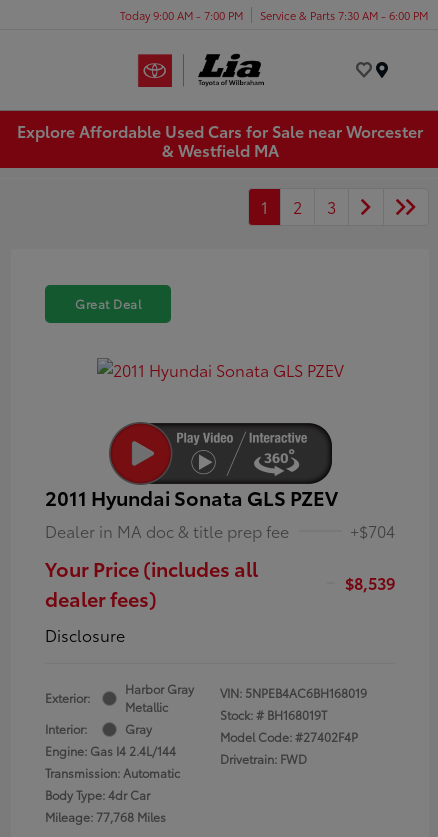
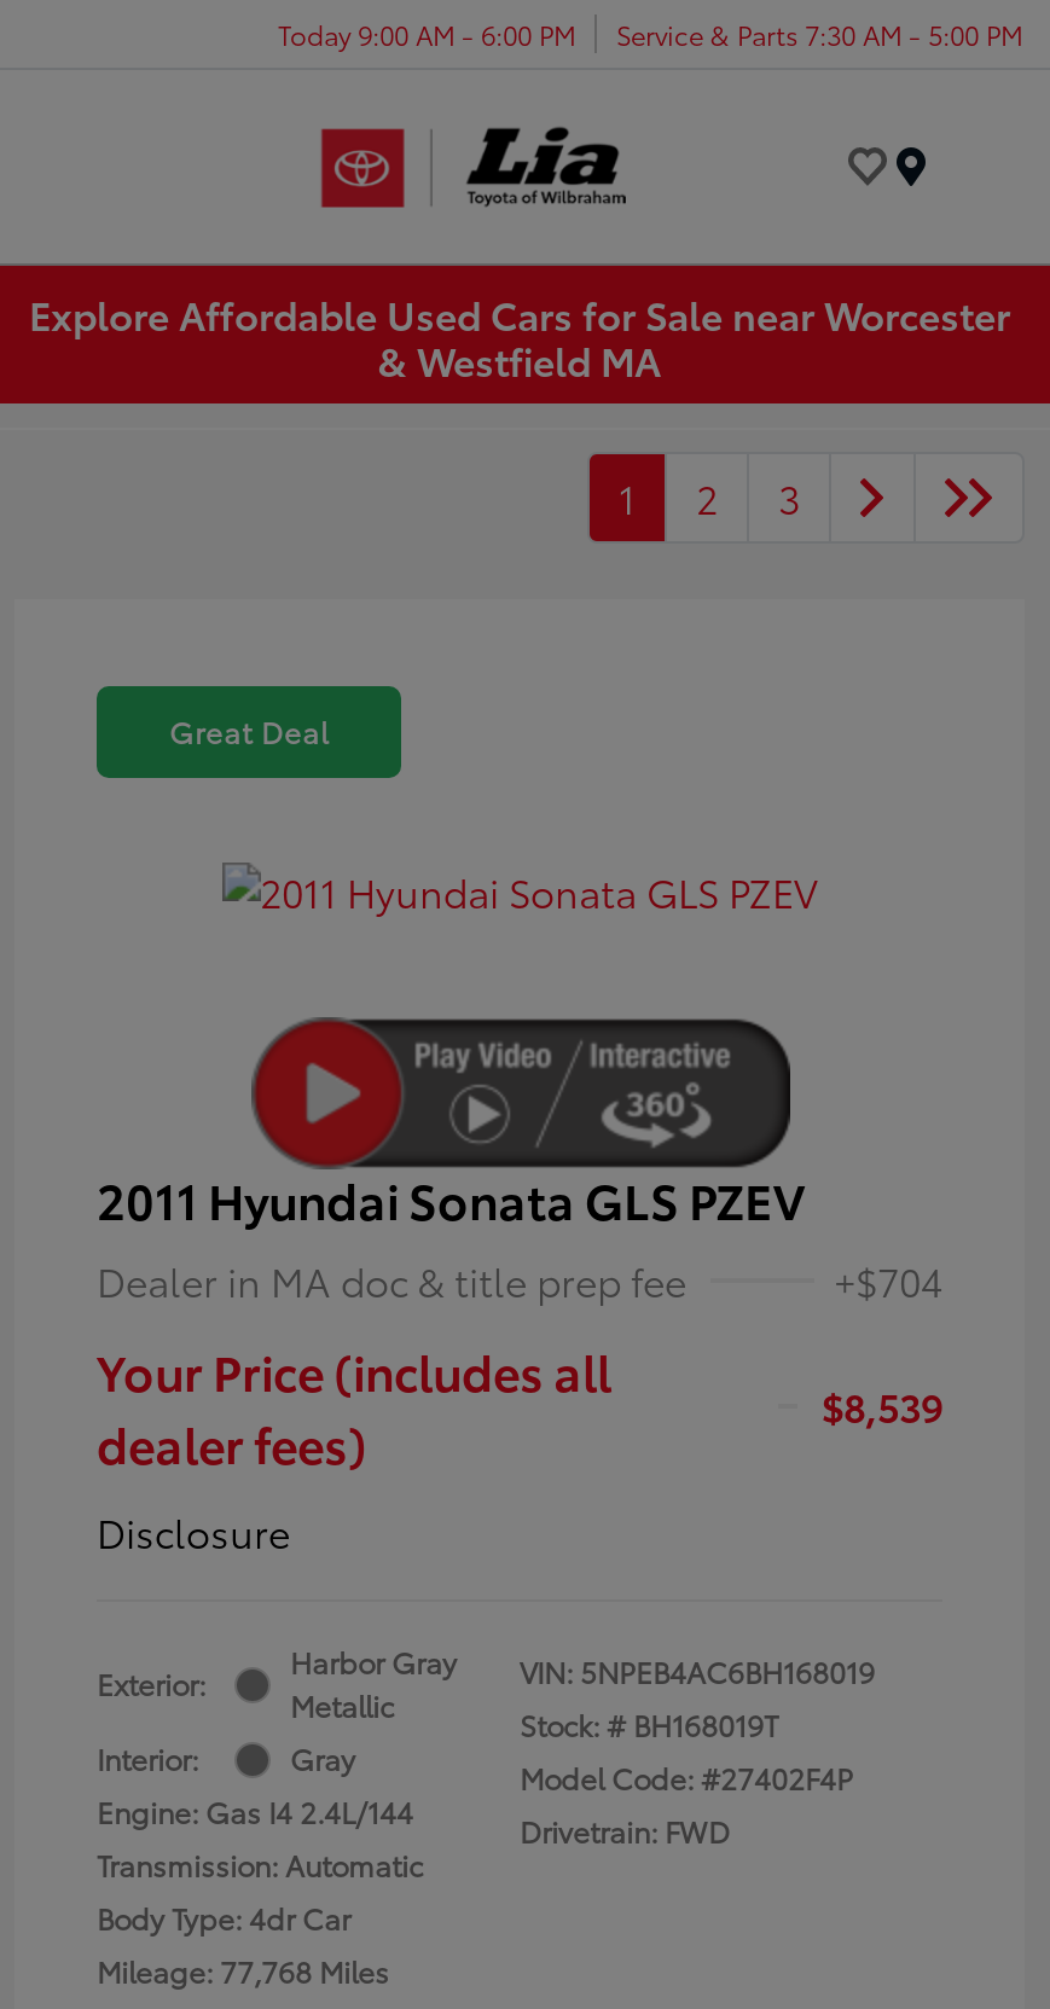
[120,6,243,22] Today 9:00 AM - 7:00 PM -> [278,13,575,52] Today 9:00 AM - 6:00 PM
[260,6,428,22] Service & Parts 7:30 AM - 6:00 PM -> [616,13,1022,52] Service & Parts 7:30 AM - 5:00 PM

